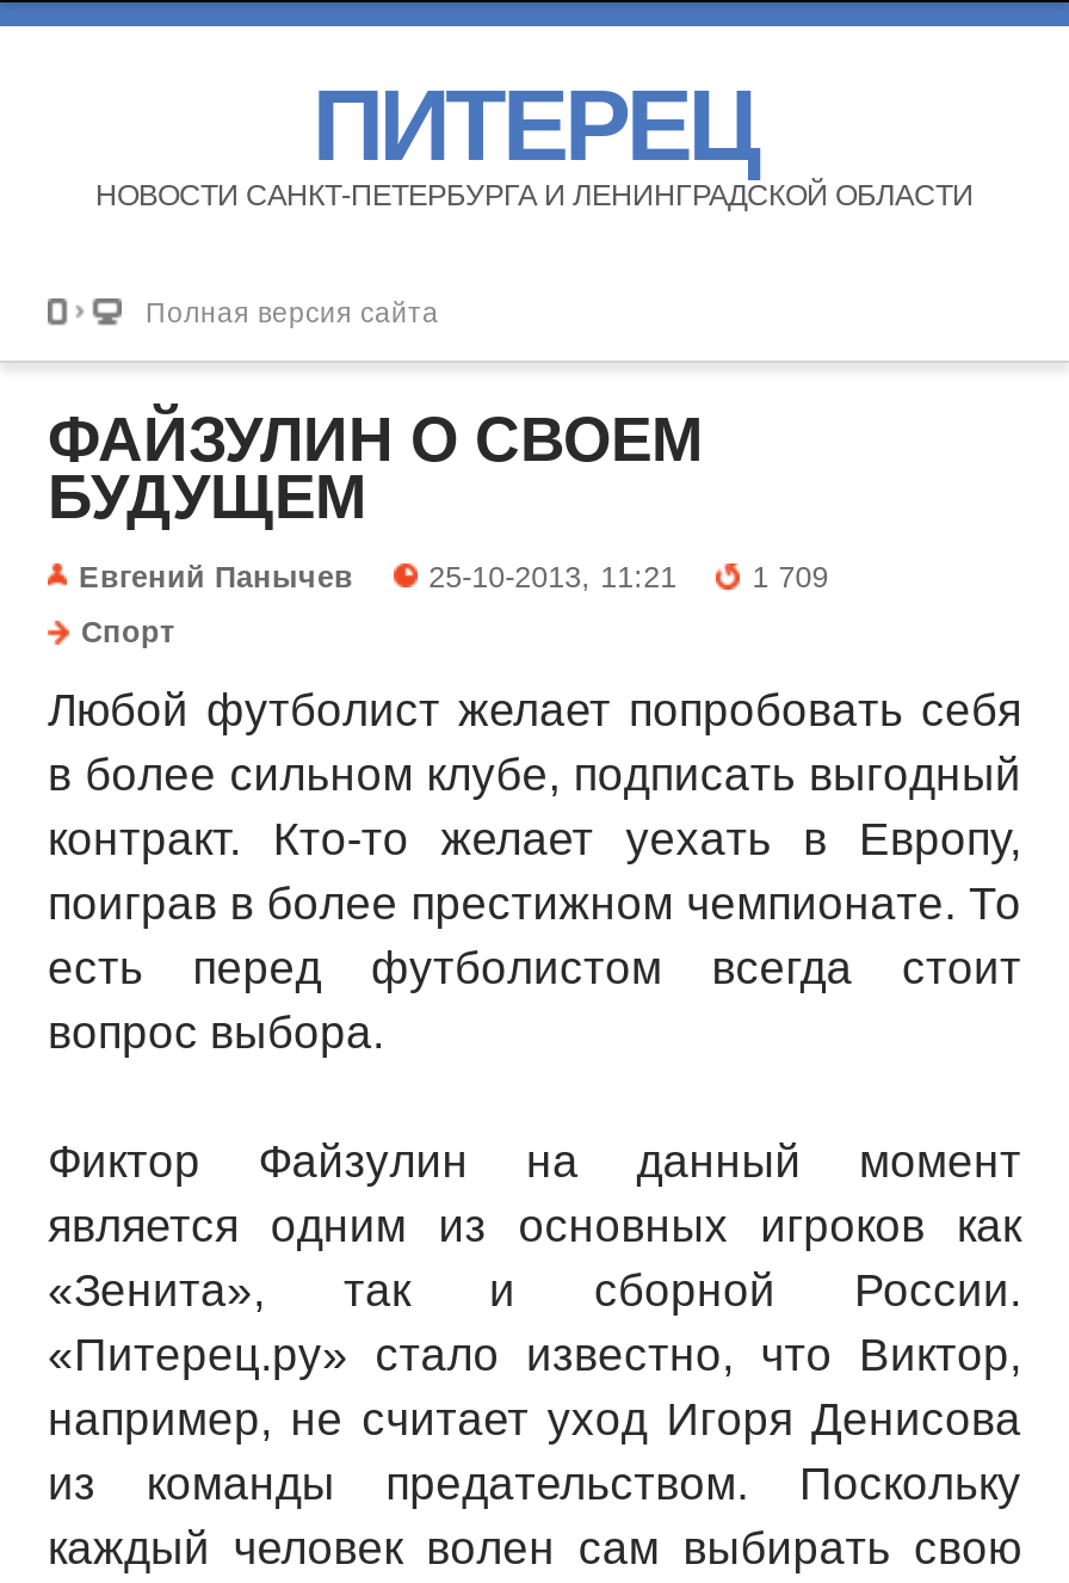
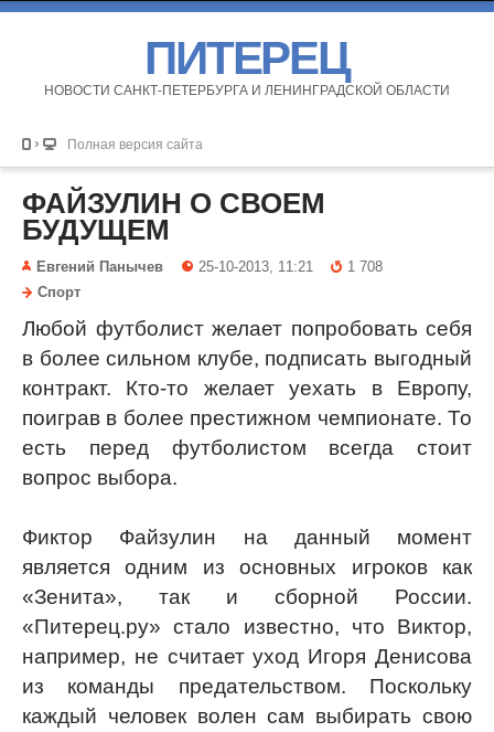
[752,561,828,595] 1 709 -> [348,259,383,275] 1 708

